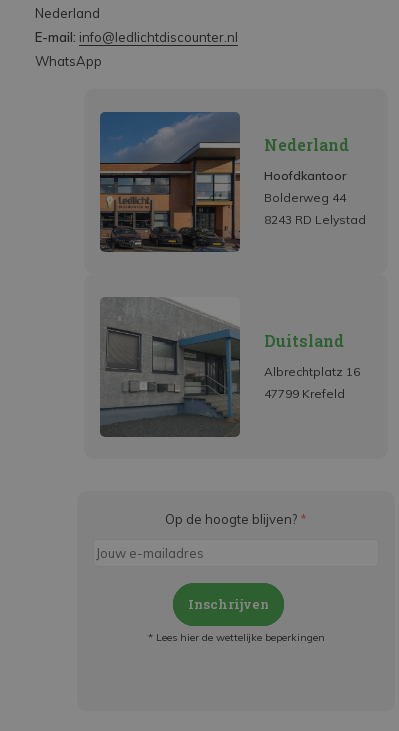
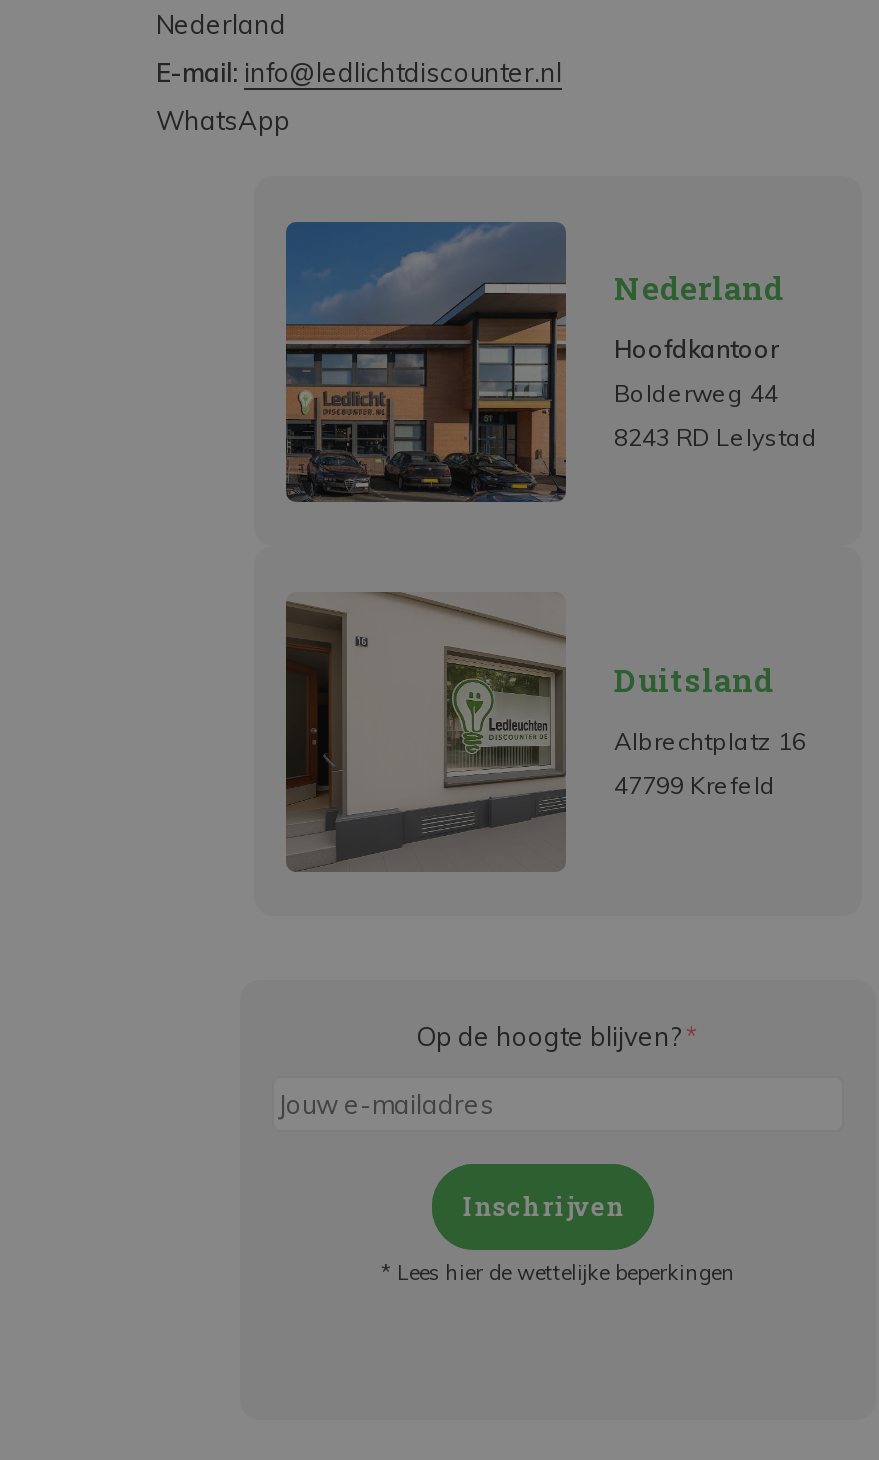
[100,297,241,437] [image] -> [286,592,568,872] [image]

